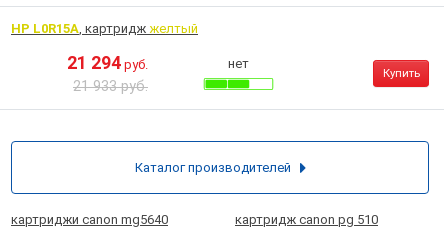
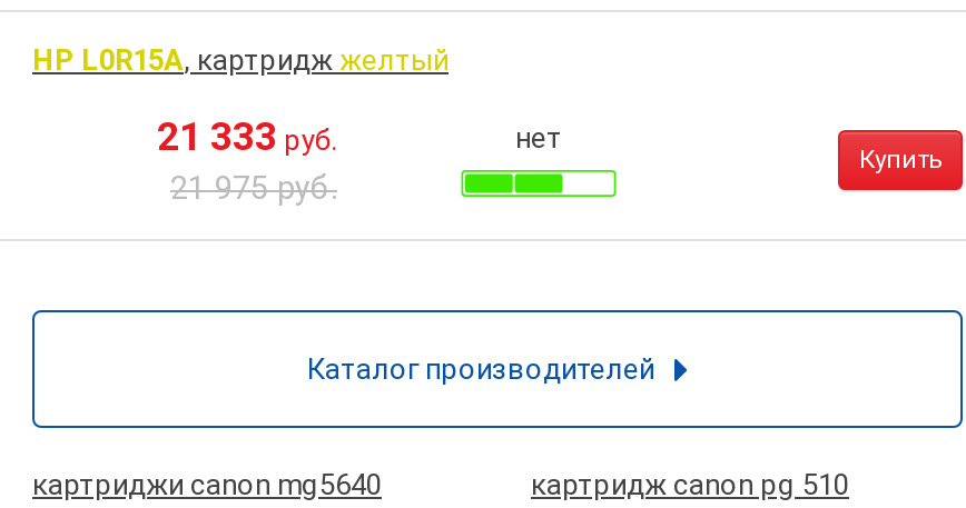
[67,53,148,73] 21 294 руб. -> [157,114,337,159] 21 333 руб.
[73,78,148,95] 21 933 руб. -> [170,170,337,208] 21 975 руб.

